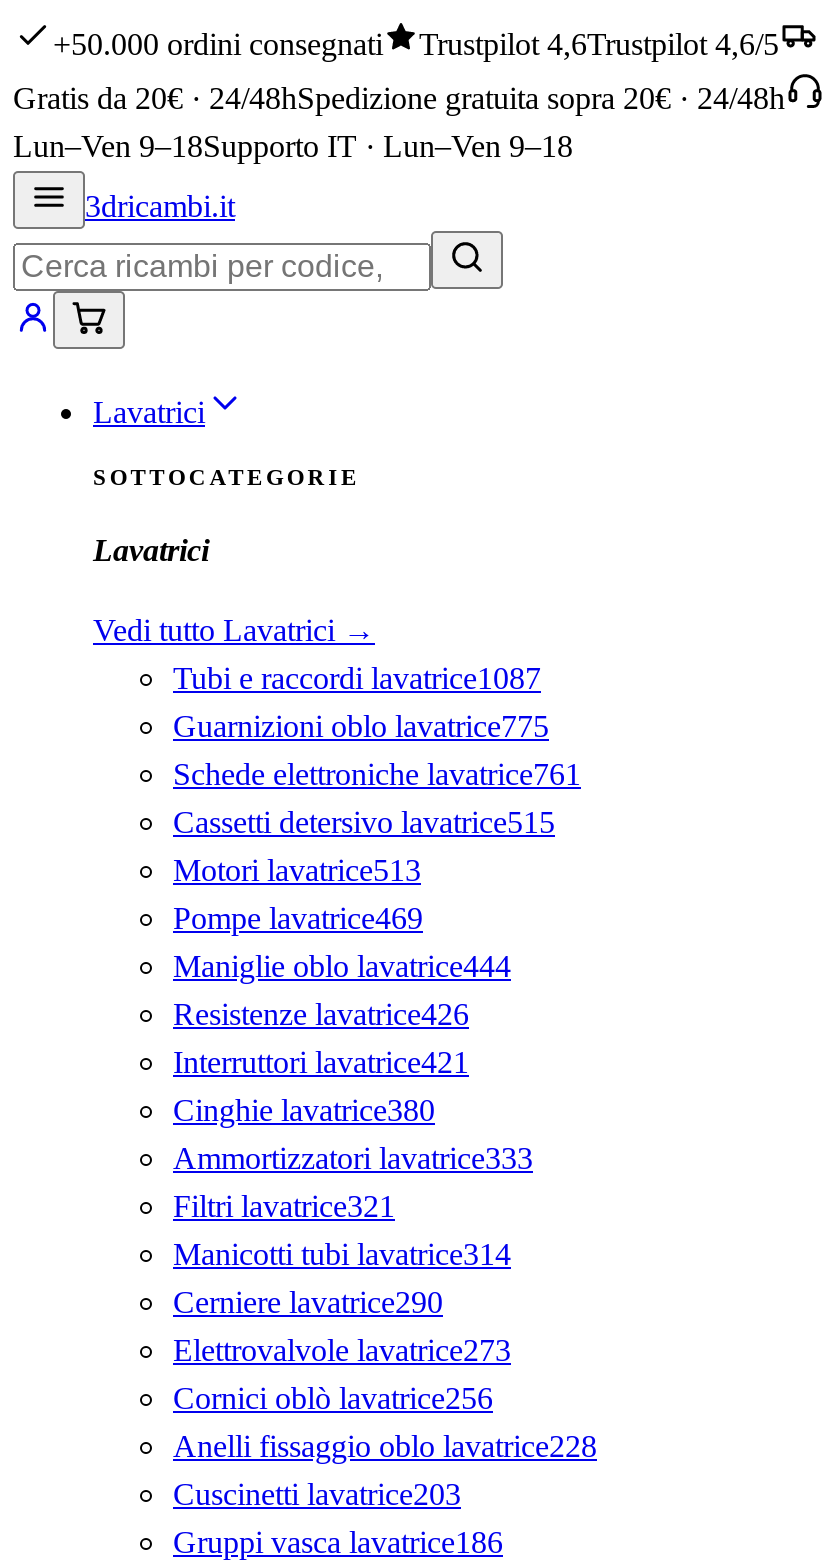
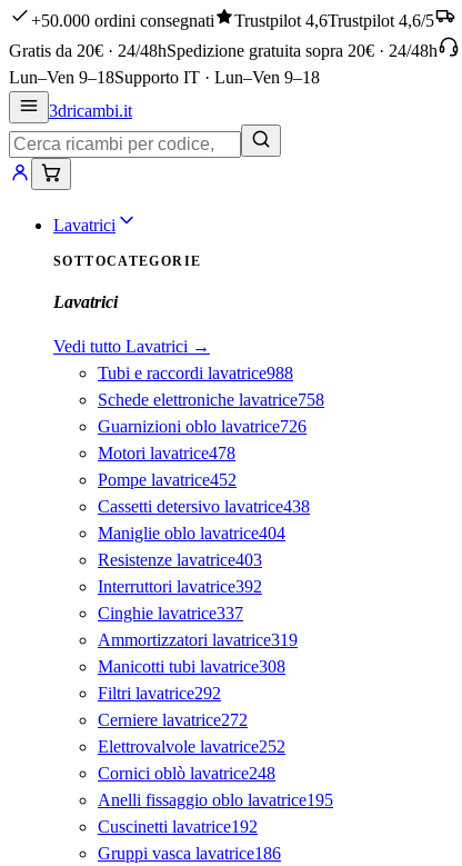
[173,660,597,1510] Tubi e raccordi lavatrice1087 | Guarnizioni oblo lavatrice775 | Schede elettroniche lavatrice761 | Cassetti detersivo lavatrice515 | Motori lavatrice513 | Pompe lavatrice469 | Maniglie oblo lavatrice444 | Resistenze lavatrice426 | Interruttori lavatrice421 | Cinghie lavatrice380 | Ammortizzatori lavatrice333 | Filtri lavatrice321 | Manicotti tubi lavatrice314 | Cerniere lavatrice290 | Elettrovalvole lavatrice273 | Cornici oblò lavatrice256 | Anelli fissaggio oblo lavatrice228 | Cuscinetti lavatrice203 -> [98,363,333,835] Tubi e raccordi lavatrice988 | Schede elettroniche lavatrice758 | Guarnizioni oblo lavatrice726 | Motori lavatrice478 | Pompe lavatrice452 | Cassetti detersivo lavatrice438 | Maniglie oblo lavatrice404 | Resistenze lavatrice403 | Interruttori lavatrice392 | Cinghie lavatrice337 | Ammortizzatori lavatrice319 | Manicotti tubi lavatrice308 | Filtri lavatrice292 | Cerniere lavatrice272 | Elettrovalvole lavatrice252 | Cornici oblò lavatrice248 | Anelli fissaggio oblo lavatrice195 | Cuscinetti lavatrice192

